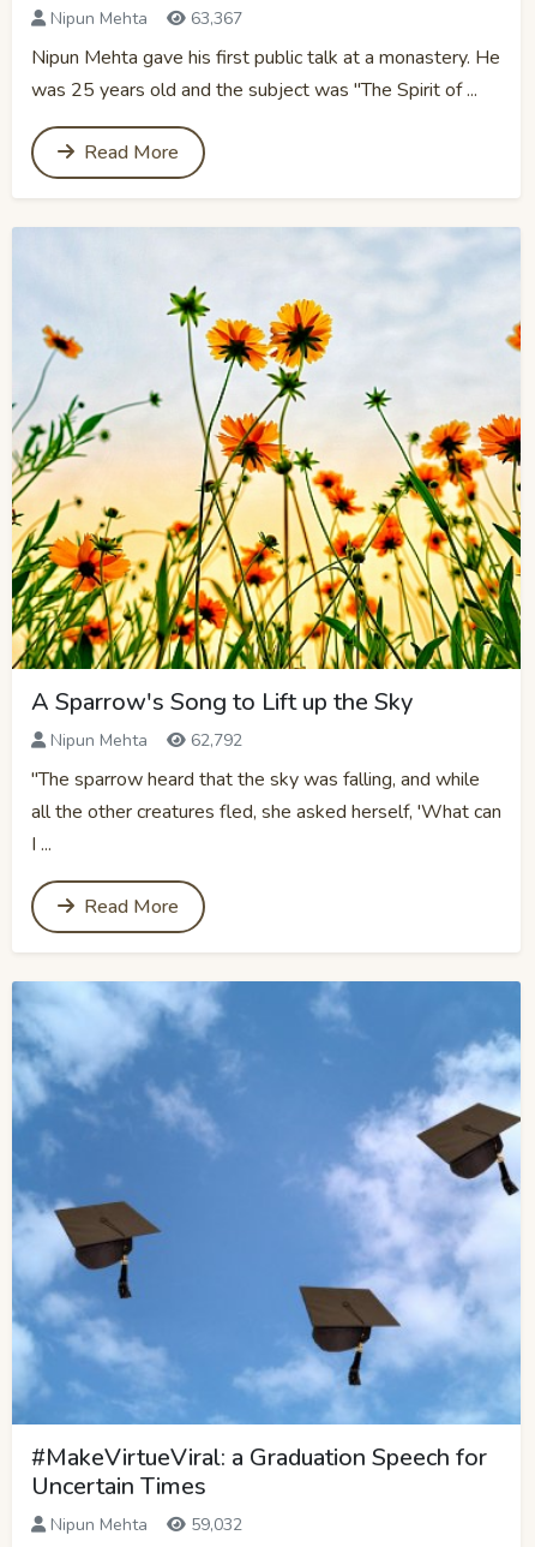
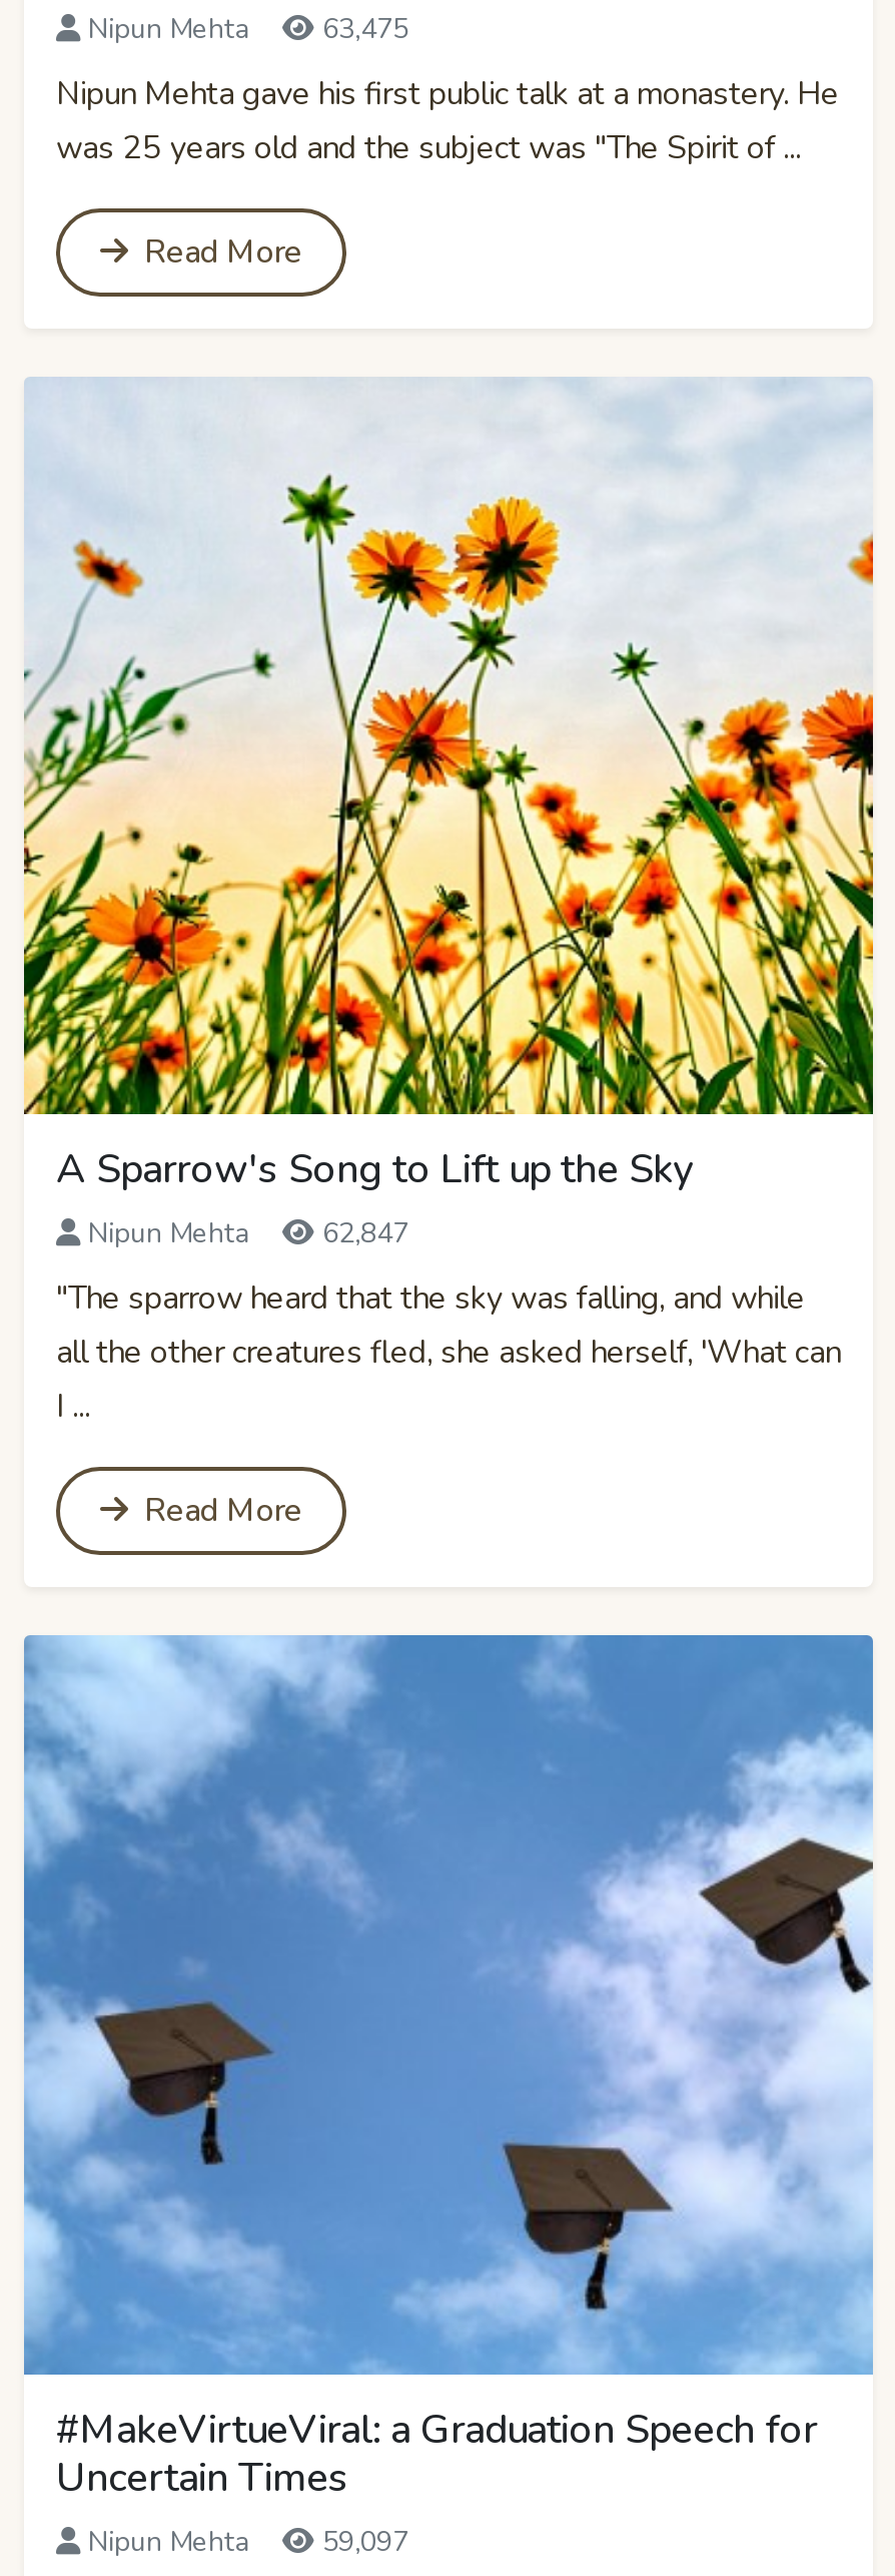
[50,7,242,30] Nipun Mehta 63,367 -> [88,9,408,47] Nipun Mehta 63,475
[50,730,242,752] Nipun Mehta 62,792 -> [88,1215,408,1253] Nipun Mehta 62,847
[50,1513,242,1536] Nipun Mehta 59,032 -> [88,2523,408,2561] Nipun Mehta 59,097

